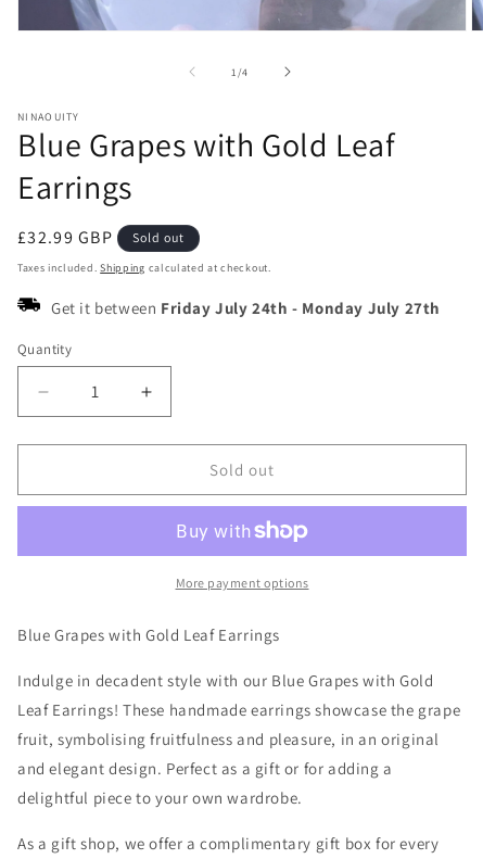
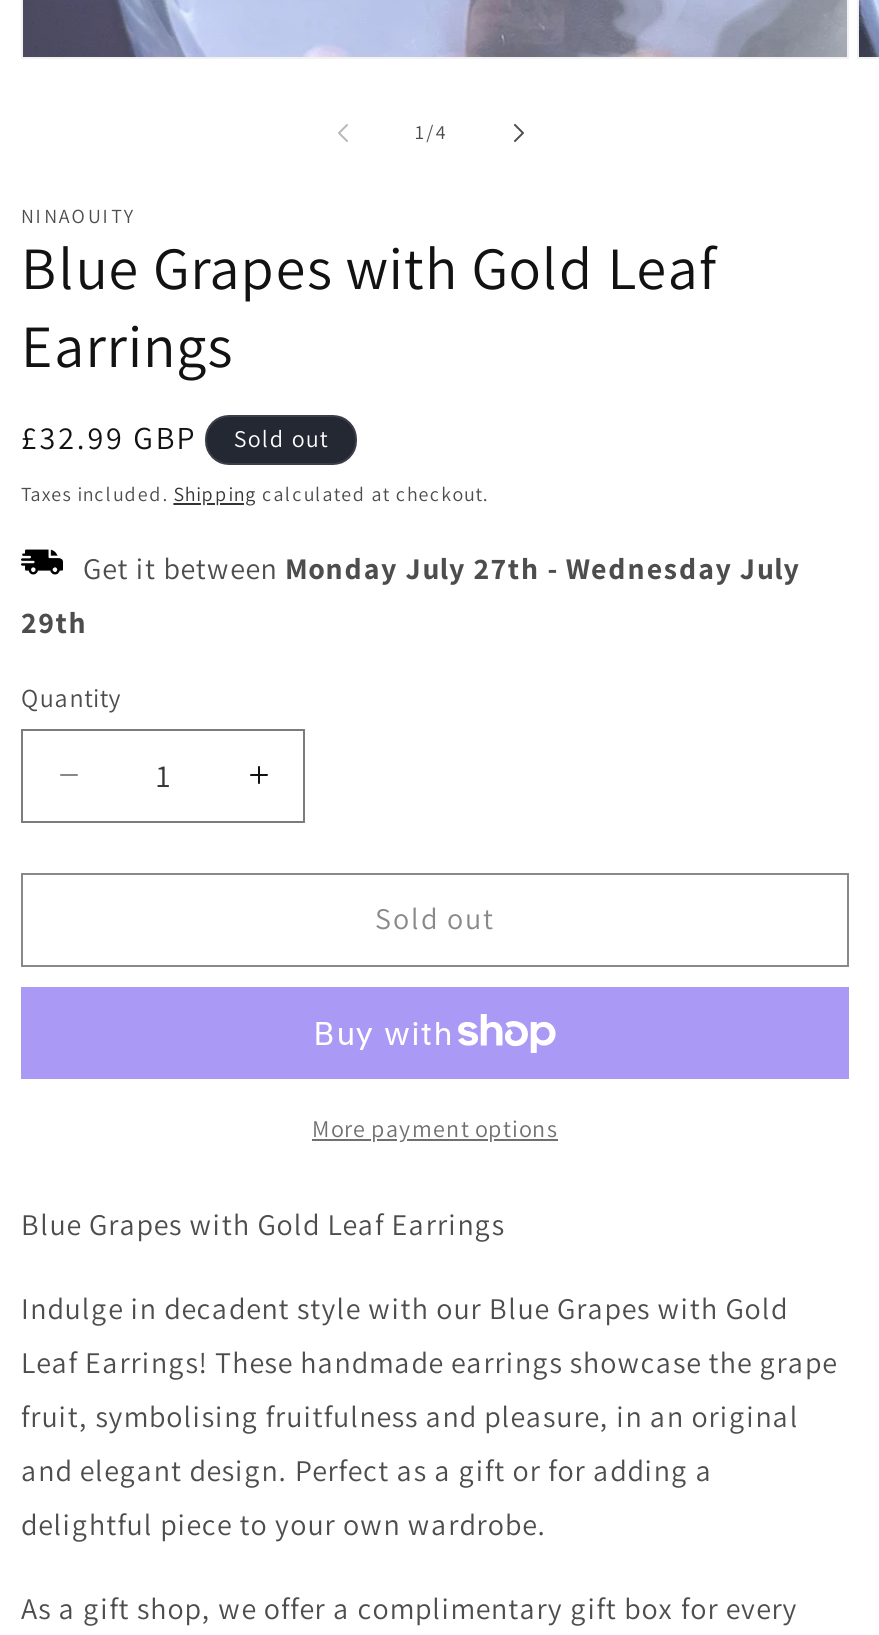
[51,298,441,318] Get it between Friday July 24th - Monday July 27th -> [21,548,801,640] Get it between Monday July 27th - Wednesday July | 29th

